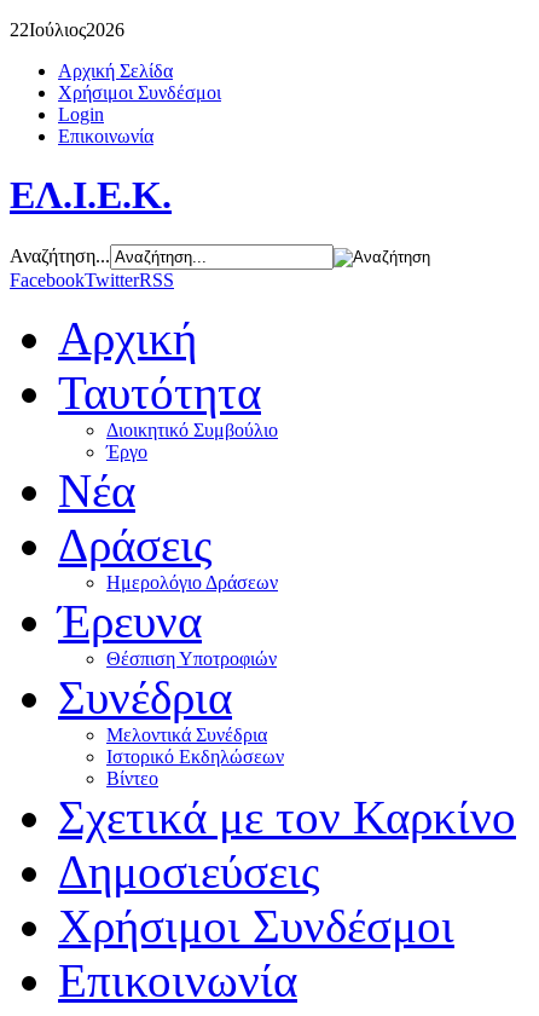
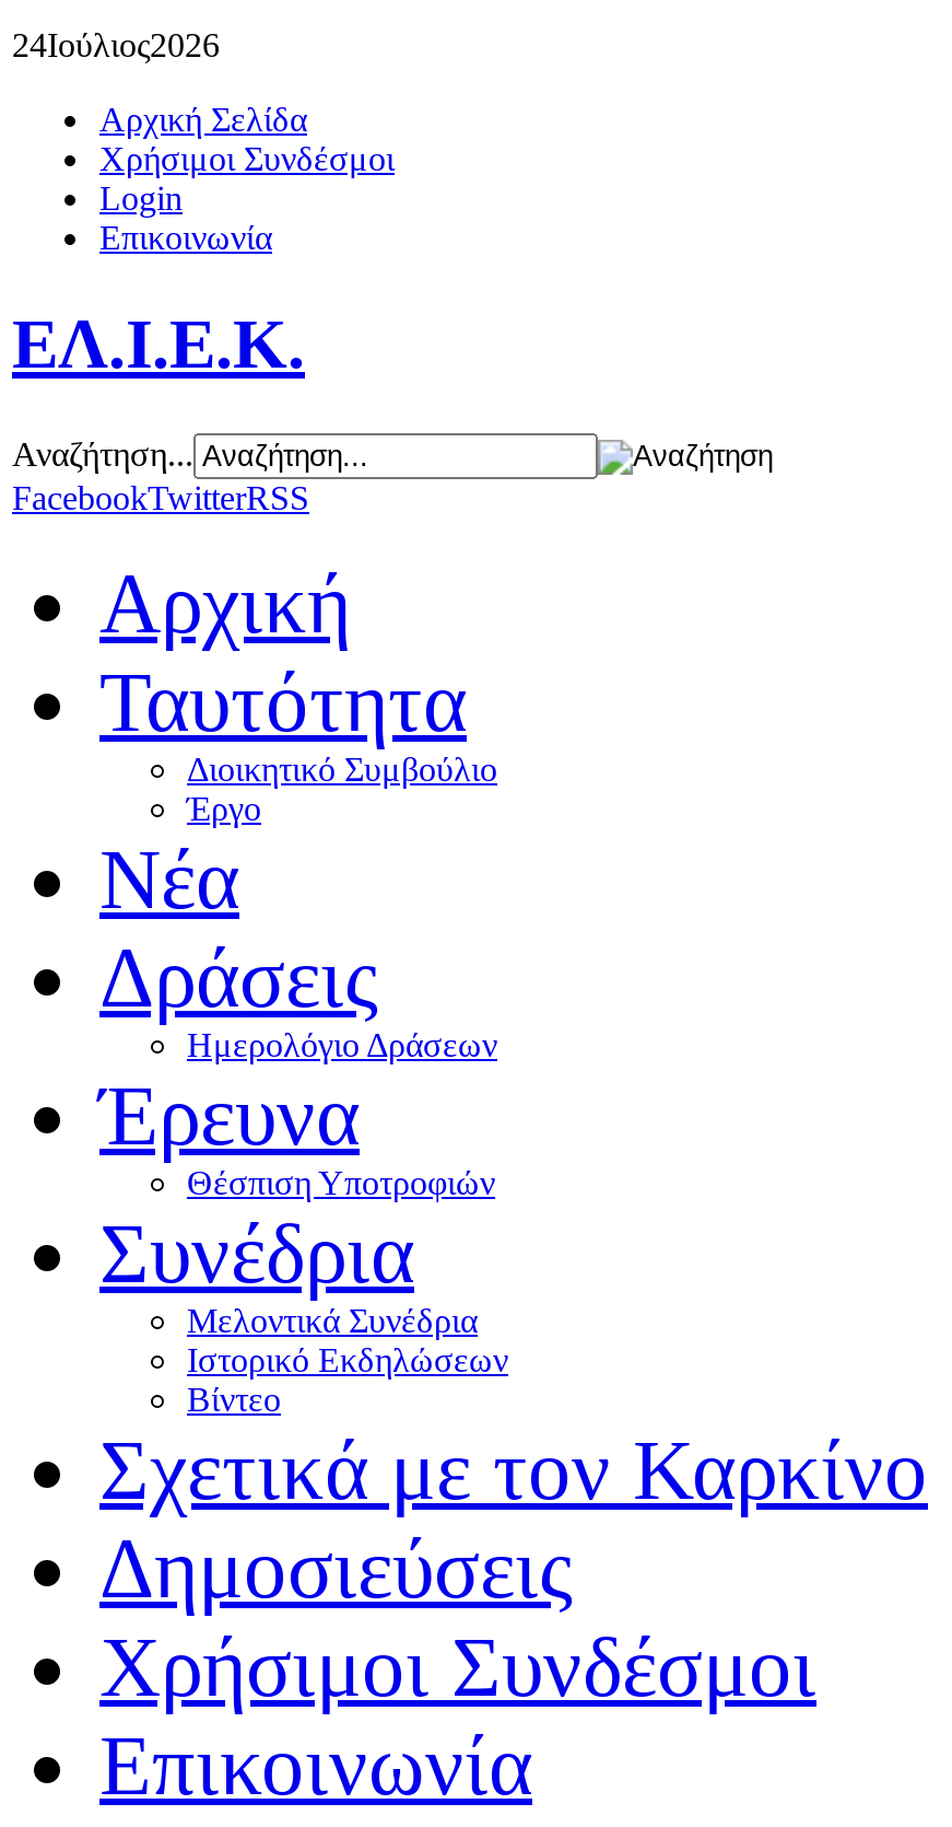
[10,19,124,40] 22Ιούλιος2026 -> [12,26,220,63] 24Ιούλιος2026

